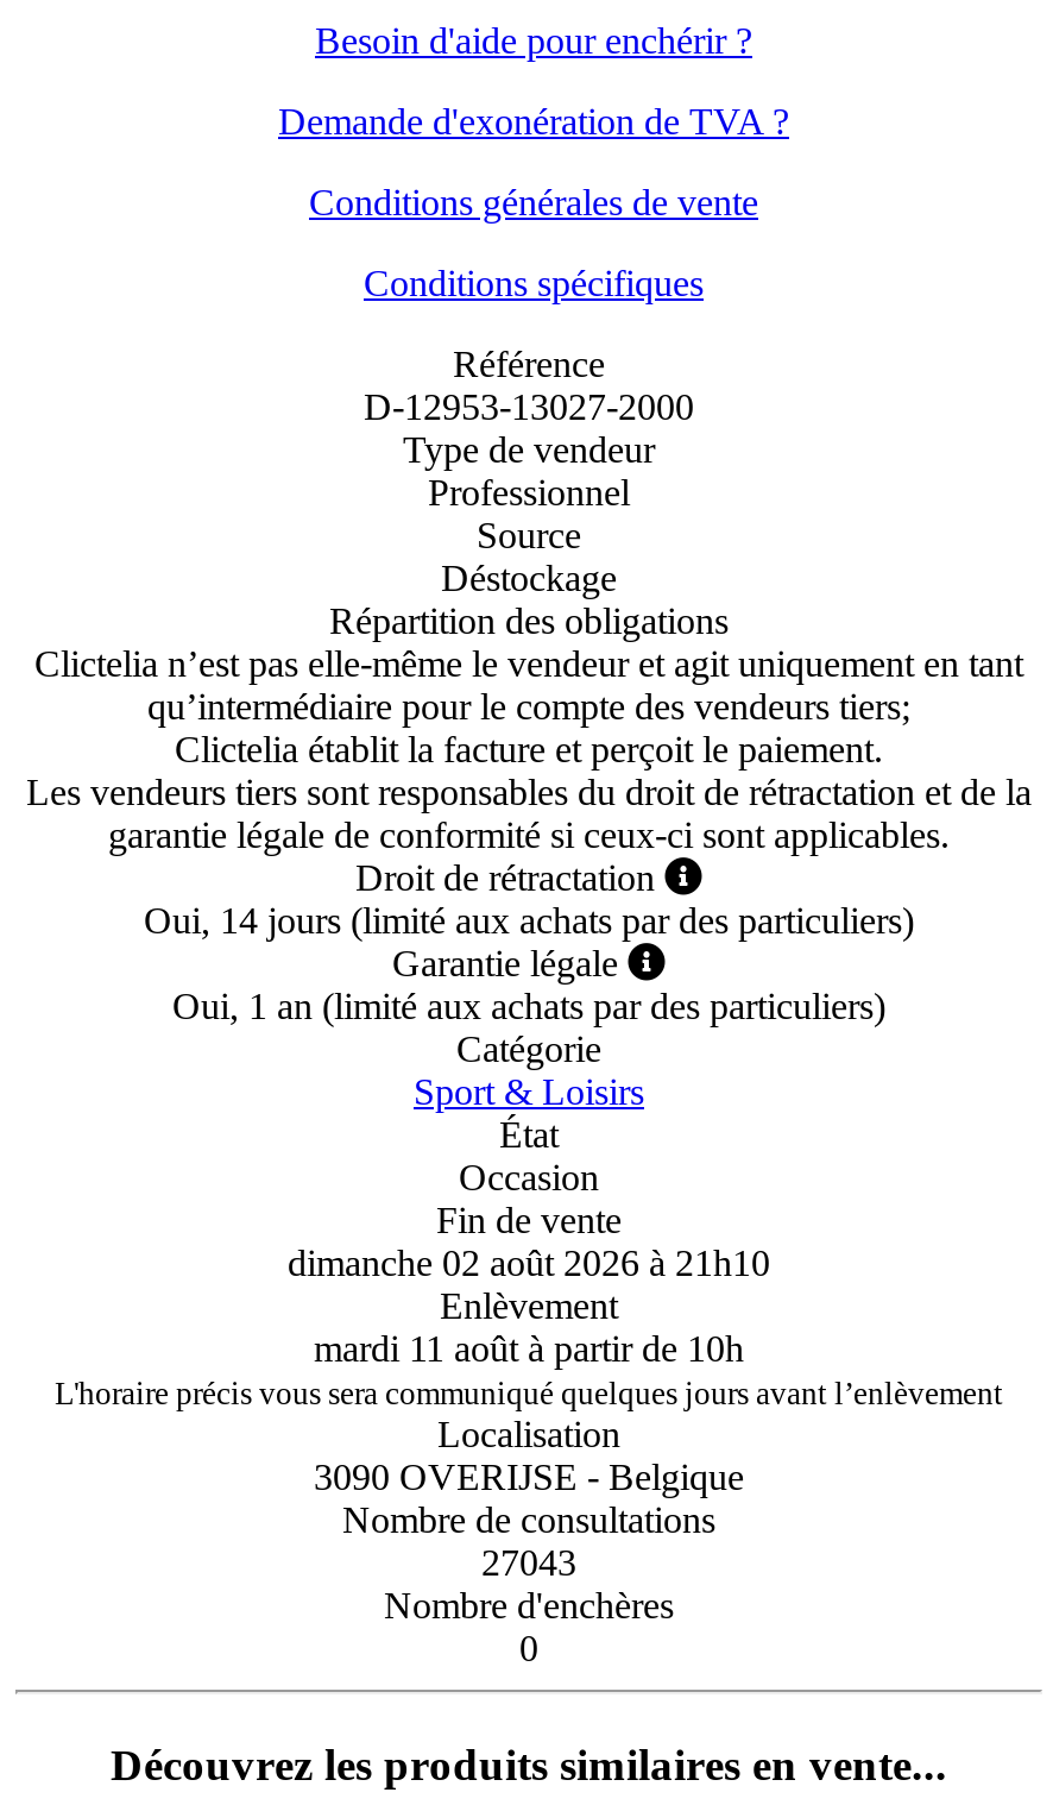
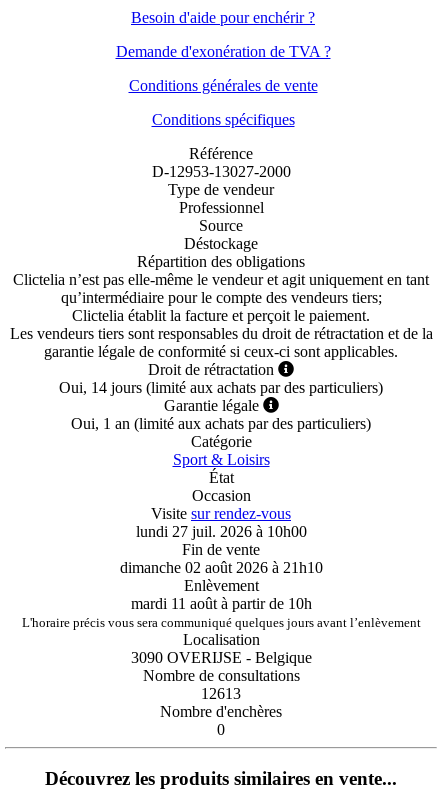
none -> [135,505,306,540] Visite sur rendez-vous | lundi 27 juil. 2026 à 10h00
[481,1543,576,1583] 27043 -> [201,685,241,702] 12613

